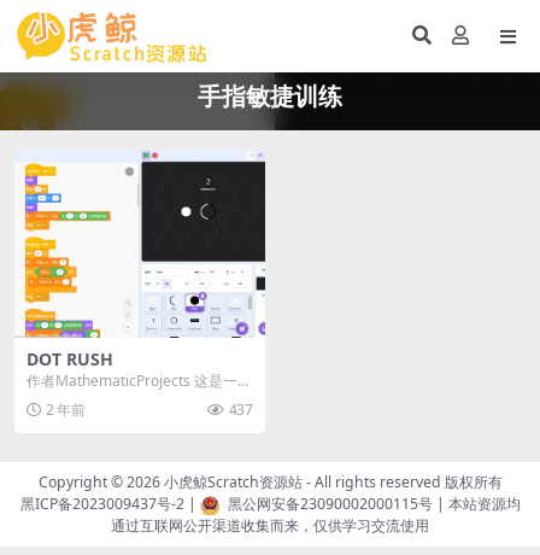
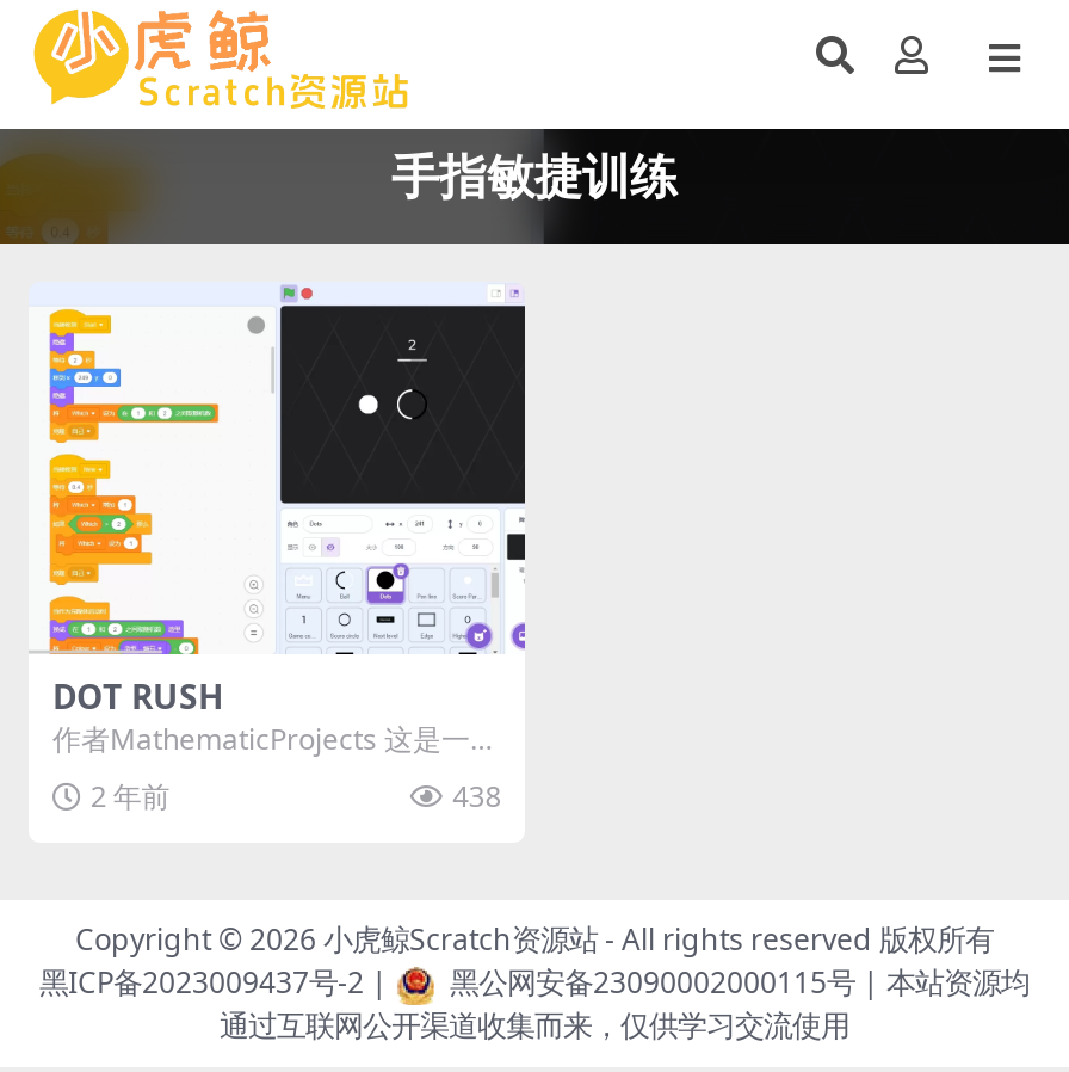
[229,399,253,420] 437 -> [452,776,501,817] 438

